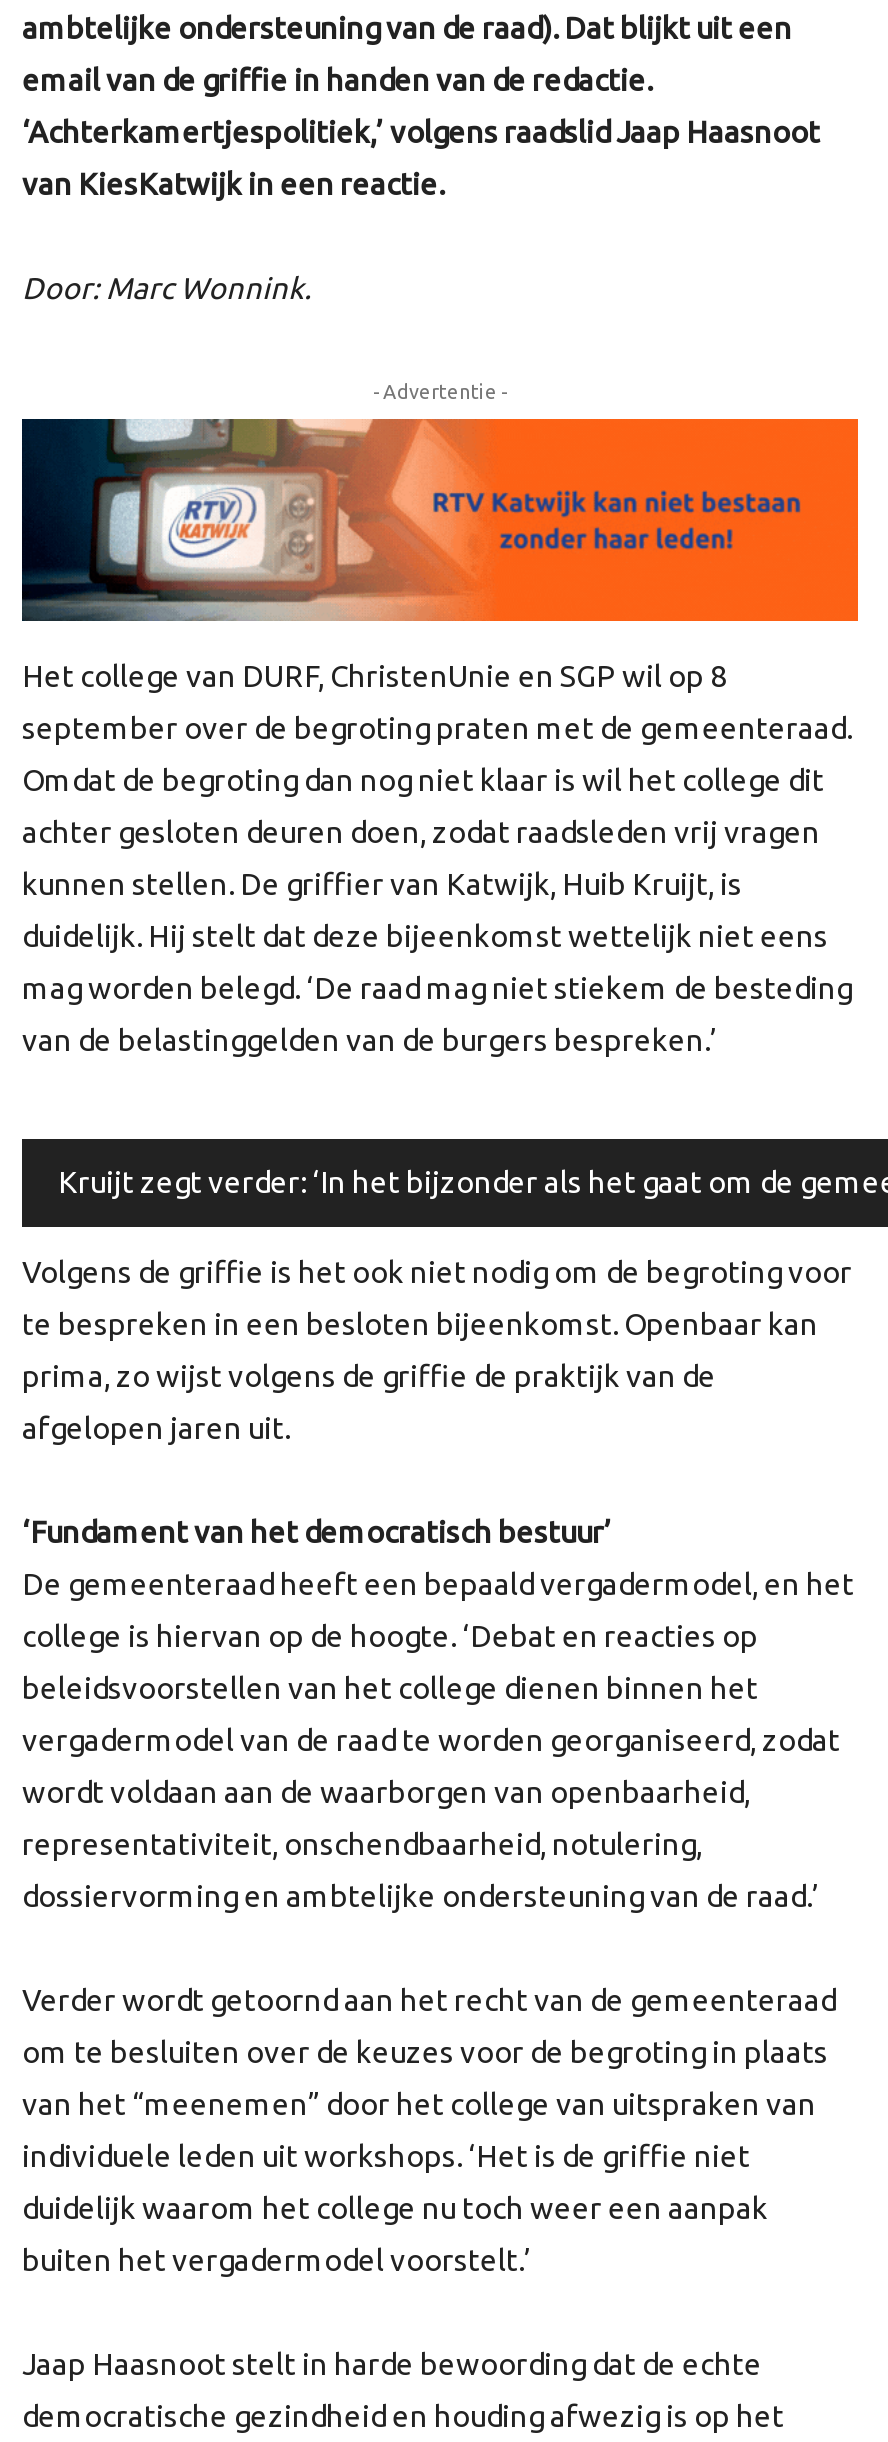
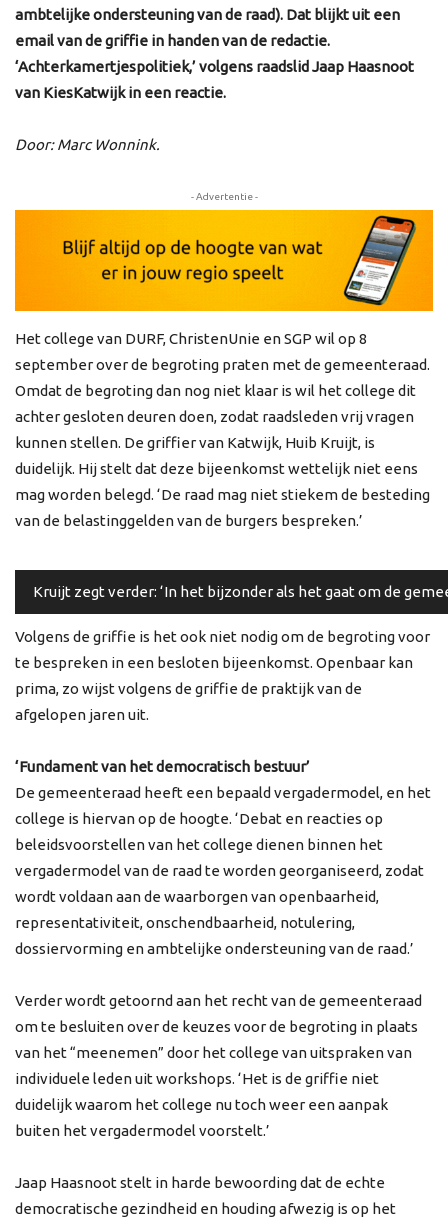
[20,417,858,623] [image] -> [14,209,433,312] [image]

